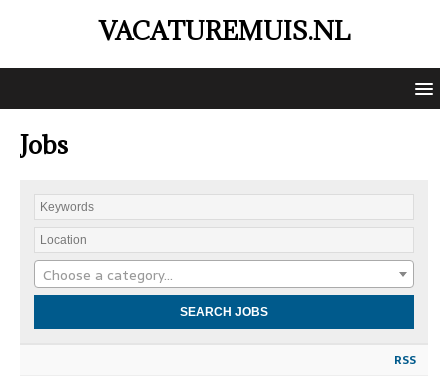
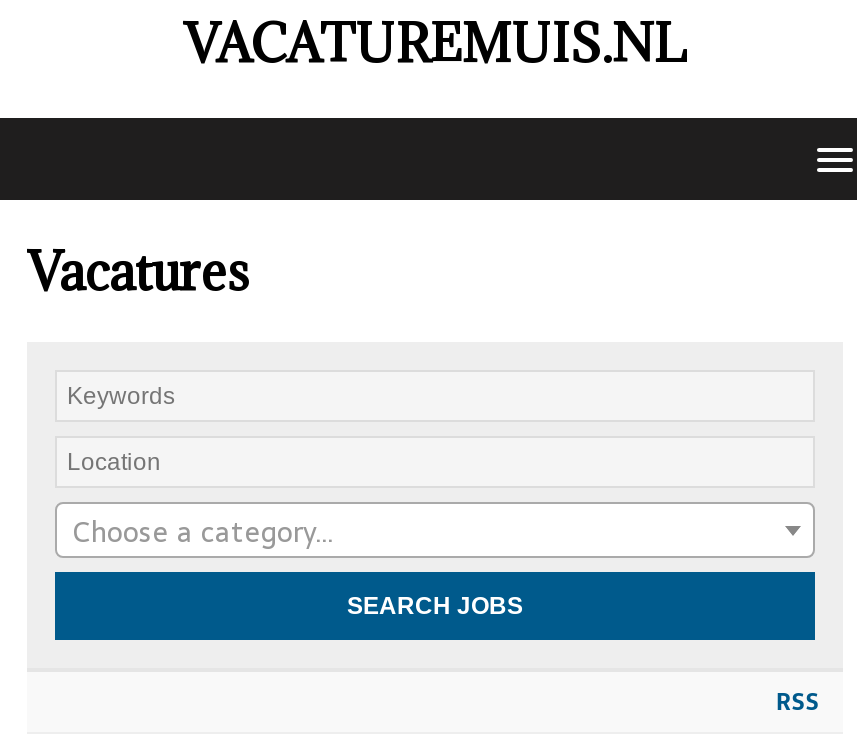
[20,128,68,161] Jobs -> [27,238,249,304] Vacatures

